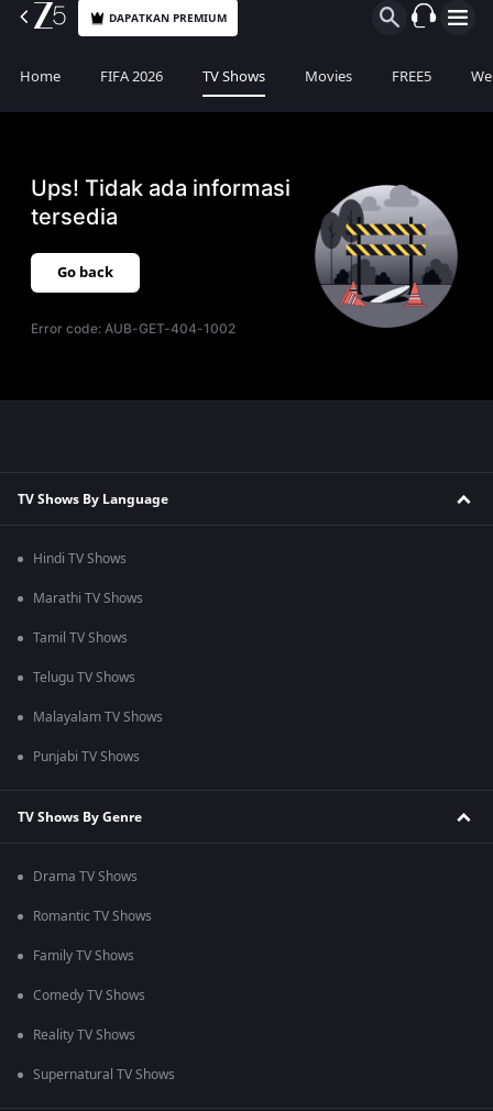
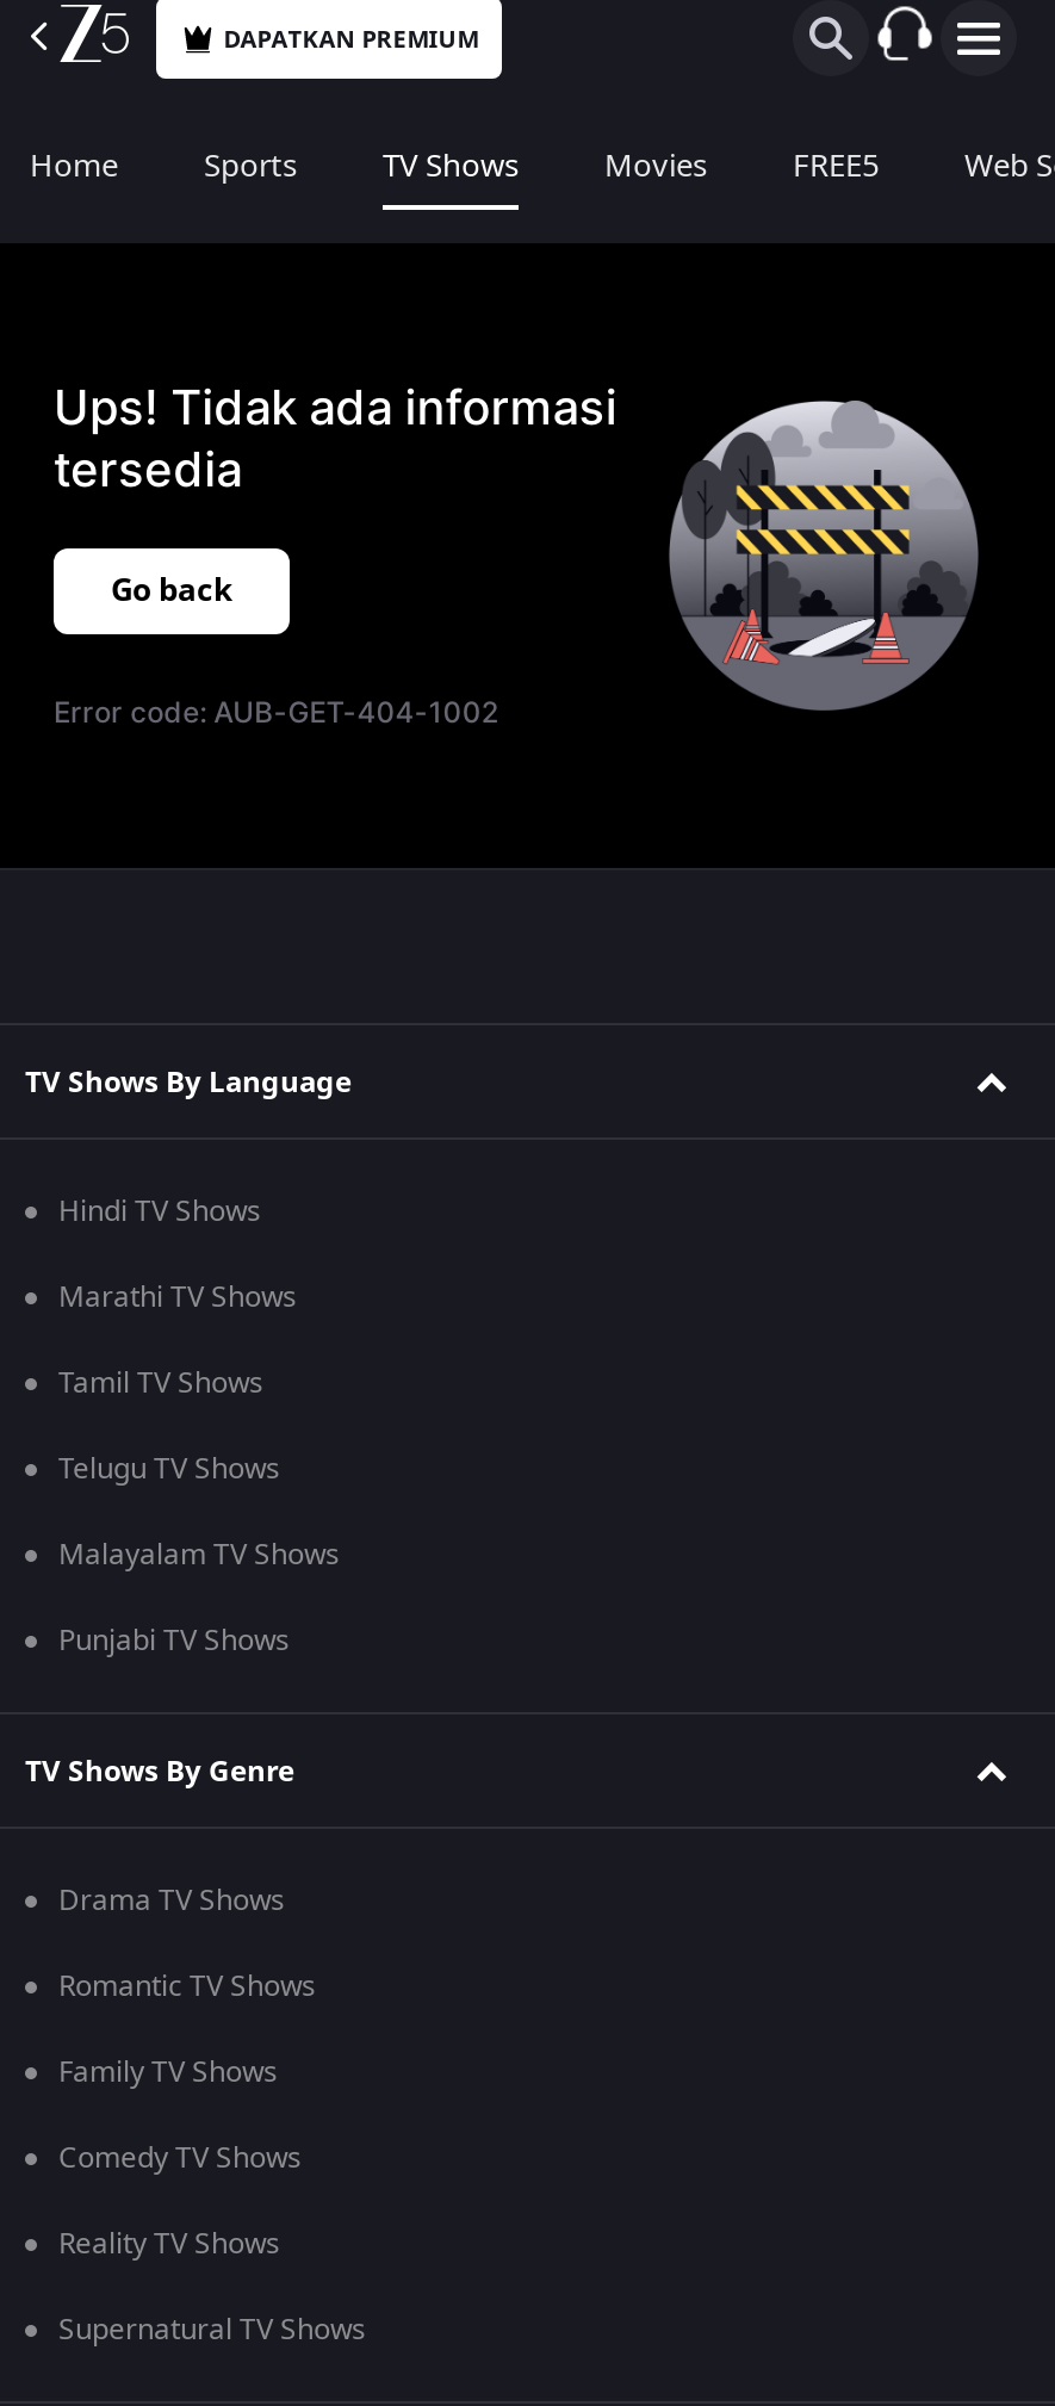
[100,66,163,87] FIFA 2026 -> [204,143,297,188] Sports

